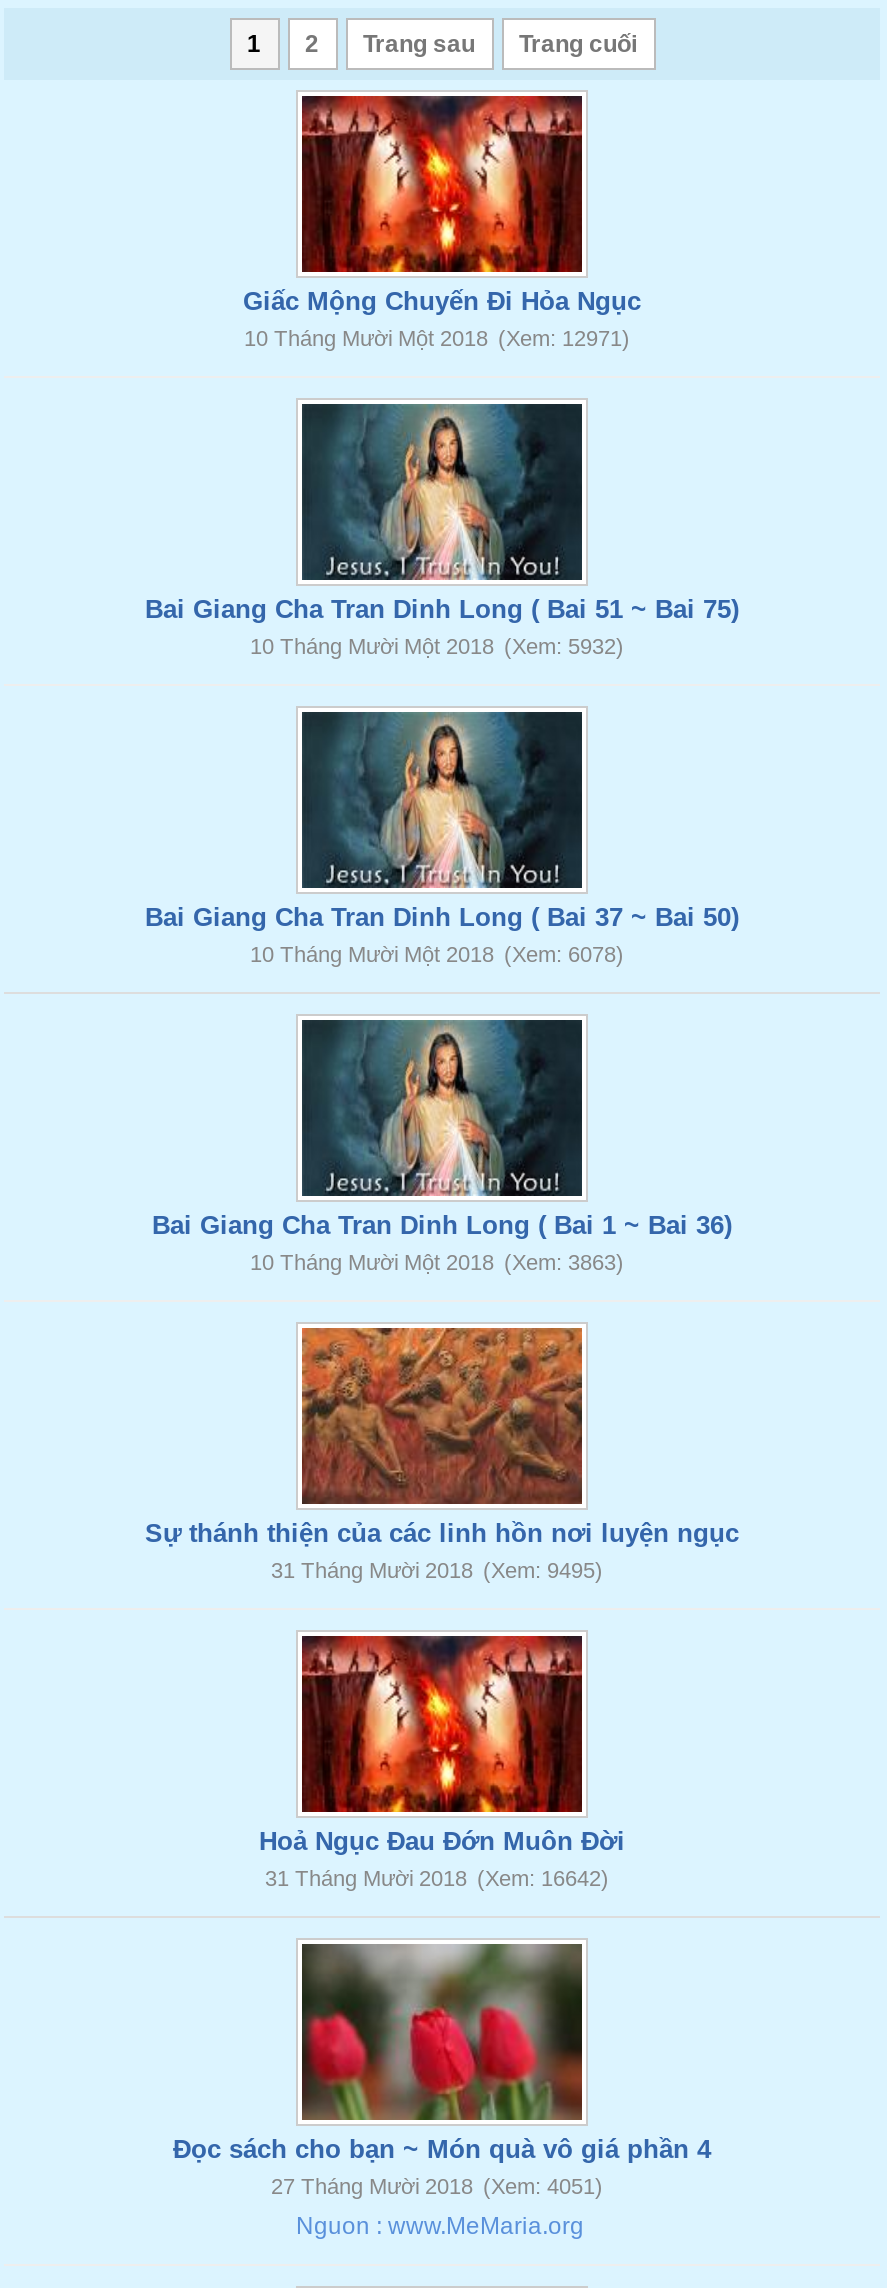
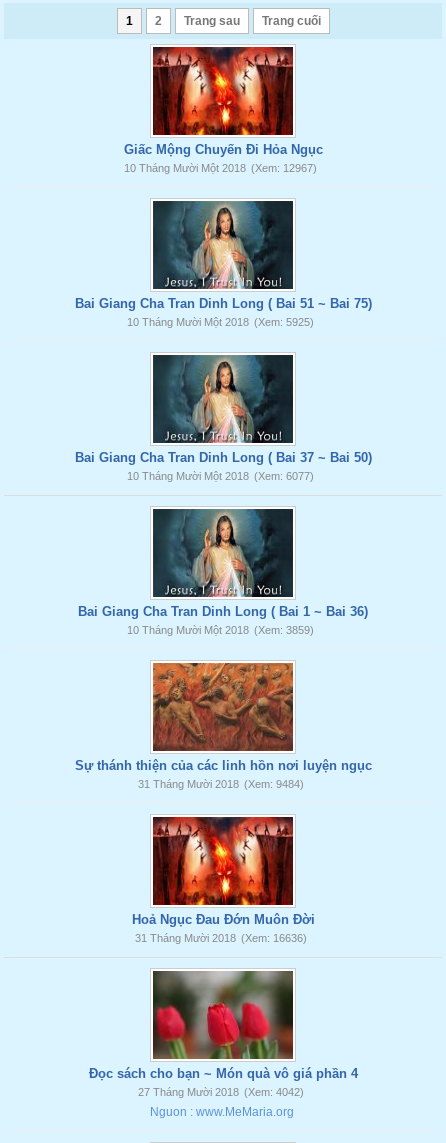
[244,326,630,350] 10 Tháng Mười Một 2018 (Xem: 12971) -> [124,162,317,174] 10 Tháng Mười Một 2018 (Xem: 12967)
[250,634,624,658] 10 Tháng Mười Một 2018 (Xem: 5932) -> [127,316,314,328] 10 Tháng Mười Một 2018 (Xem: 5925)
[250,942,624,966] 10 Tháng Mười Một 2018 (Xem: 6078) -> [127,470,314,482] 10 Tháng Mười Một 2018 (Xem: 6077)
[250,1250,624,1274] 10 Tháng Mười Một 2018 (Xem: 3863) -> [127,624,314,636] 10 Tháng Mười Một 2018 (Xem: 3859)
[271,1558,603,1582] 31 Tháng Mười 2018 (Xem: 9495) -> [137,778,303,790] 31 Tháng Mười 2018 (Xem: 9484)
[265,1866,609,1890] 31 Tháng Mười 2018 (Xem: 16642) -> [134,932,306,944] 31 Tháng Mười 2018 (Xem: 16636)
[271,2174,603,2198] 27 Tháng Mười 2018 (Xem: 4051) -> [137,1086,303,1098] 27 Tháng Mười 2018 (Xem: 4042)

